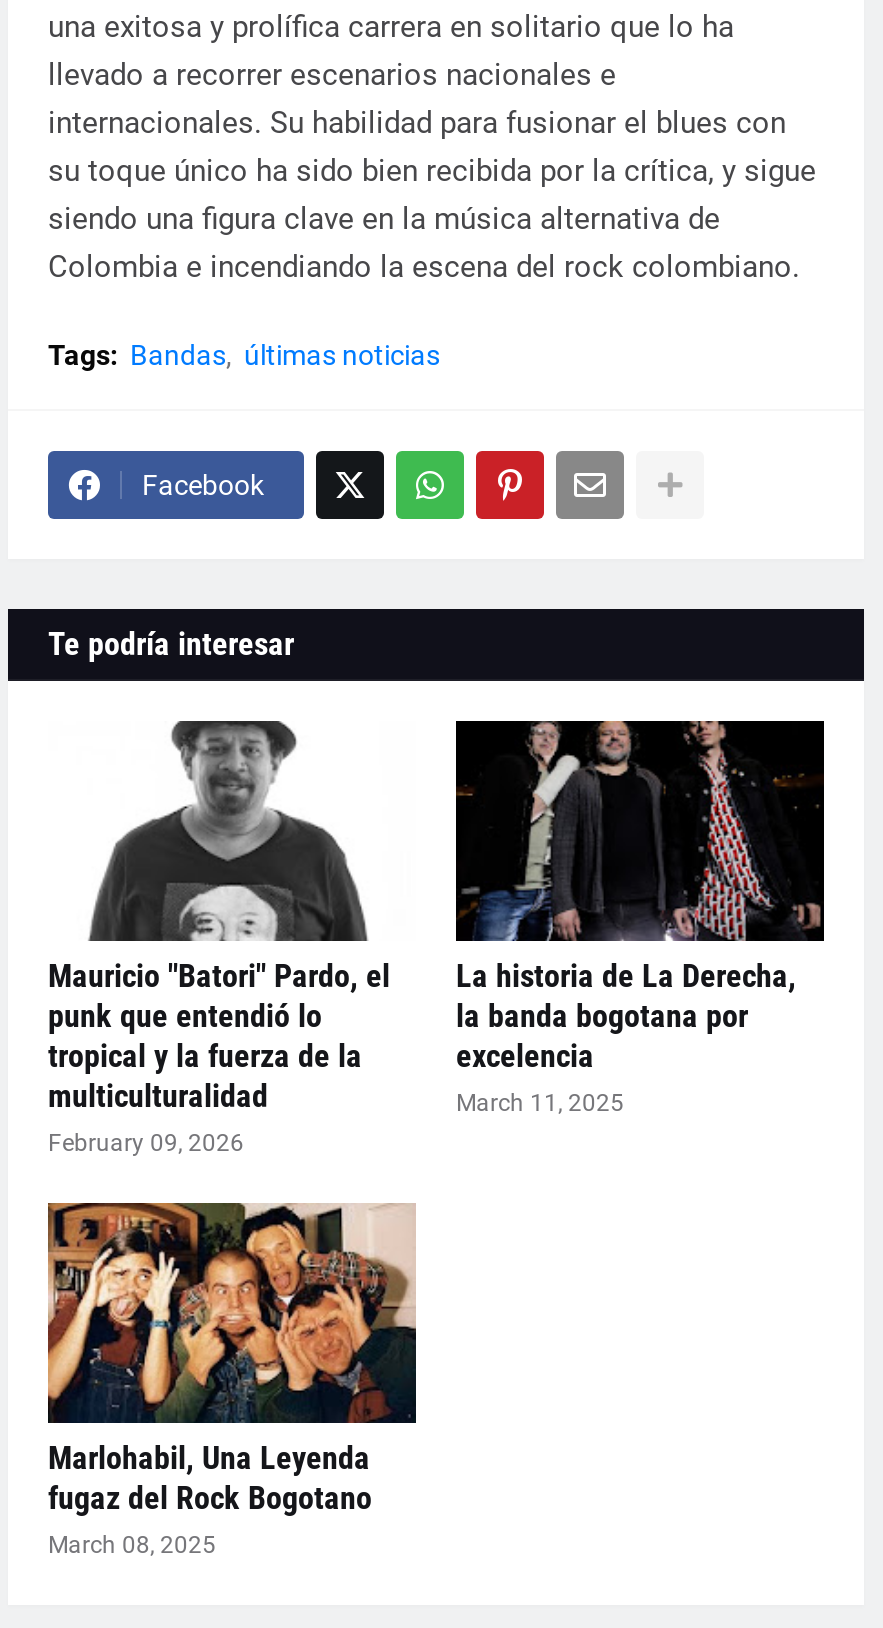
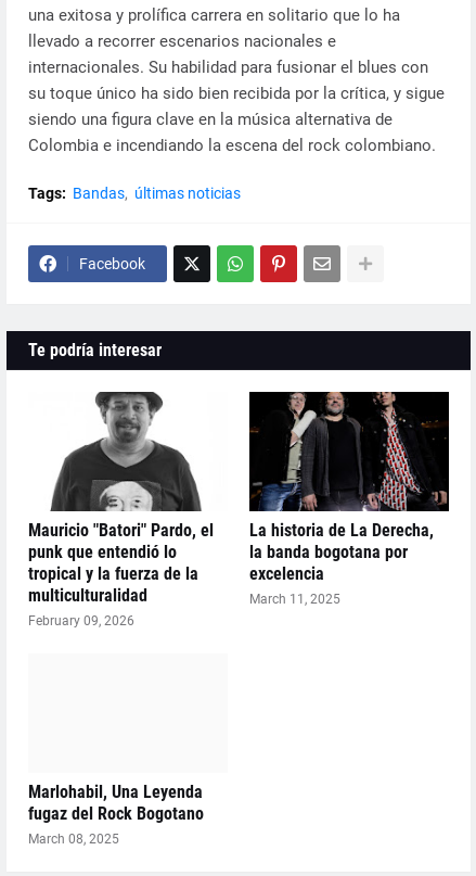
[46,1201,418,1425] [image] -> none

